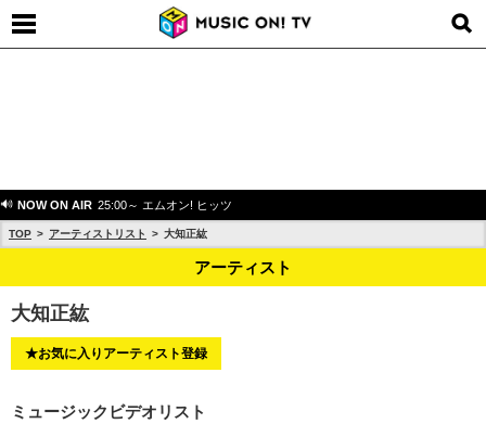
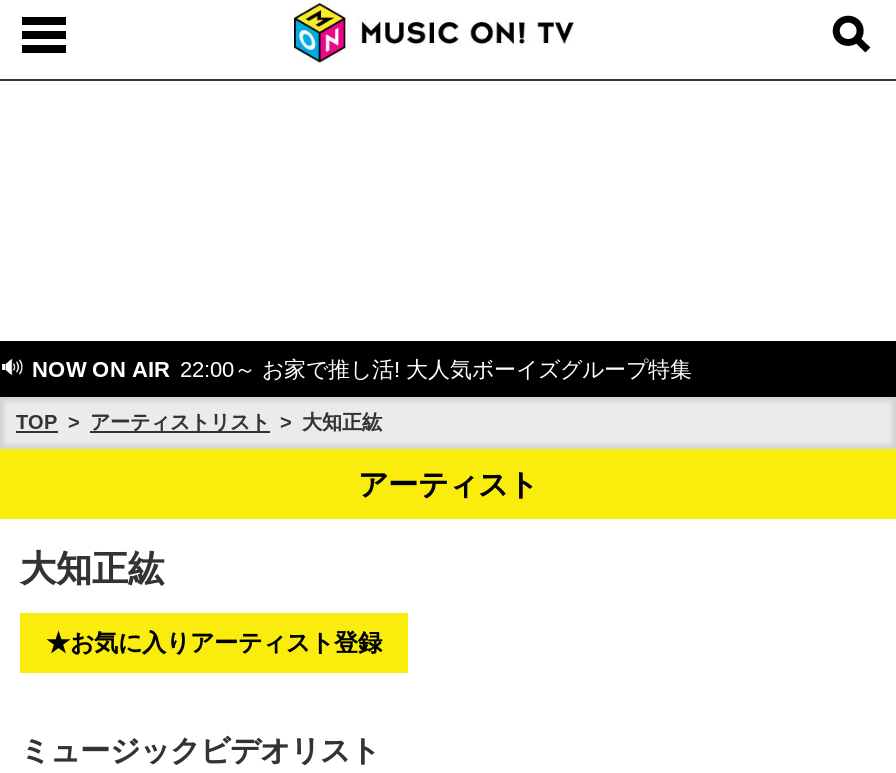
[14,198,232,211] NOW ON AIR 25:00～ エムオン! ヒッツ -> [26,357,692,381] NOW ON AIR 22:00～ お家で推し活! 大人気ボーイズグループ特集

